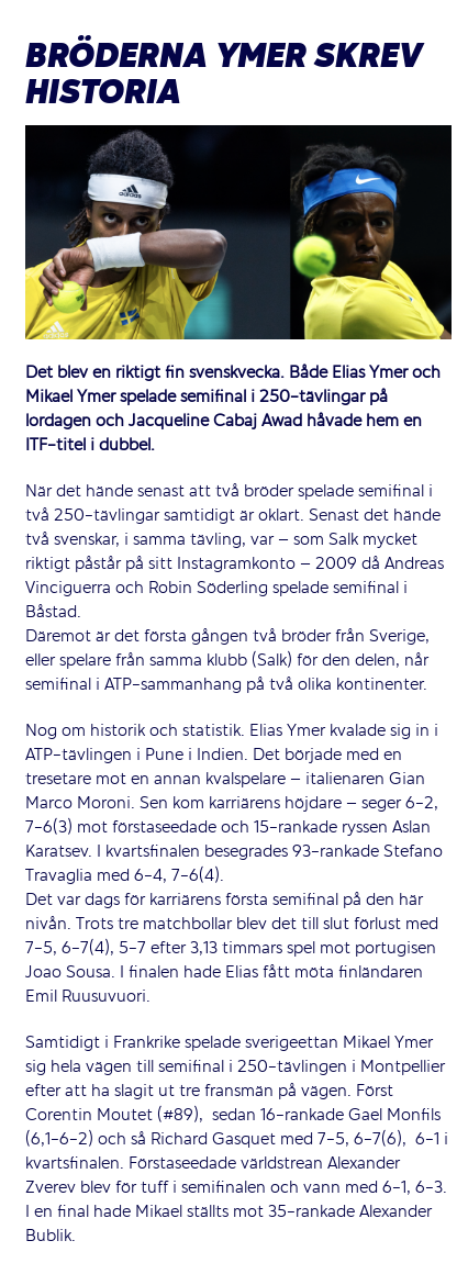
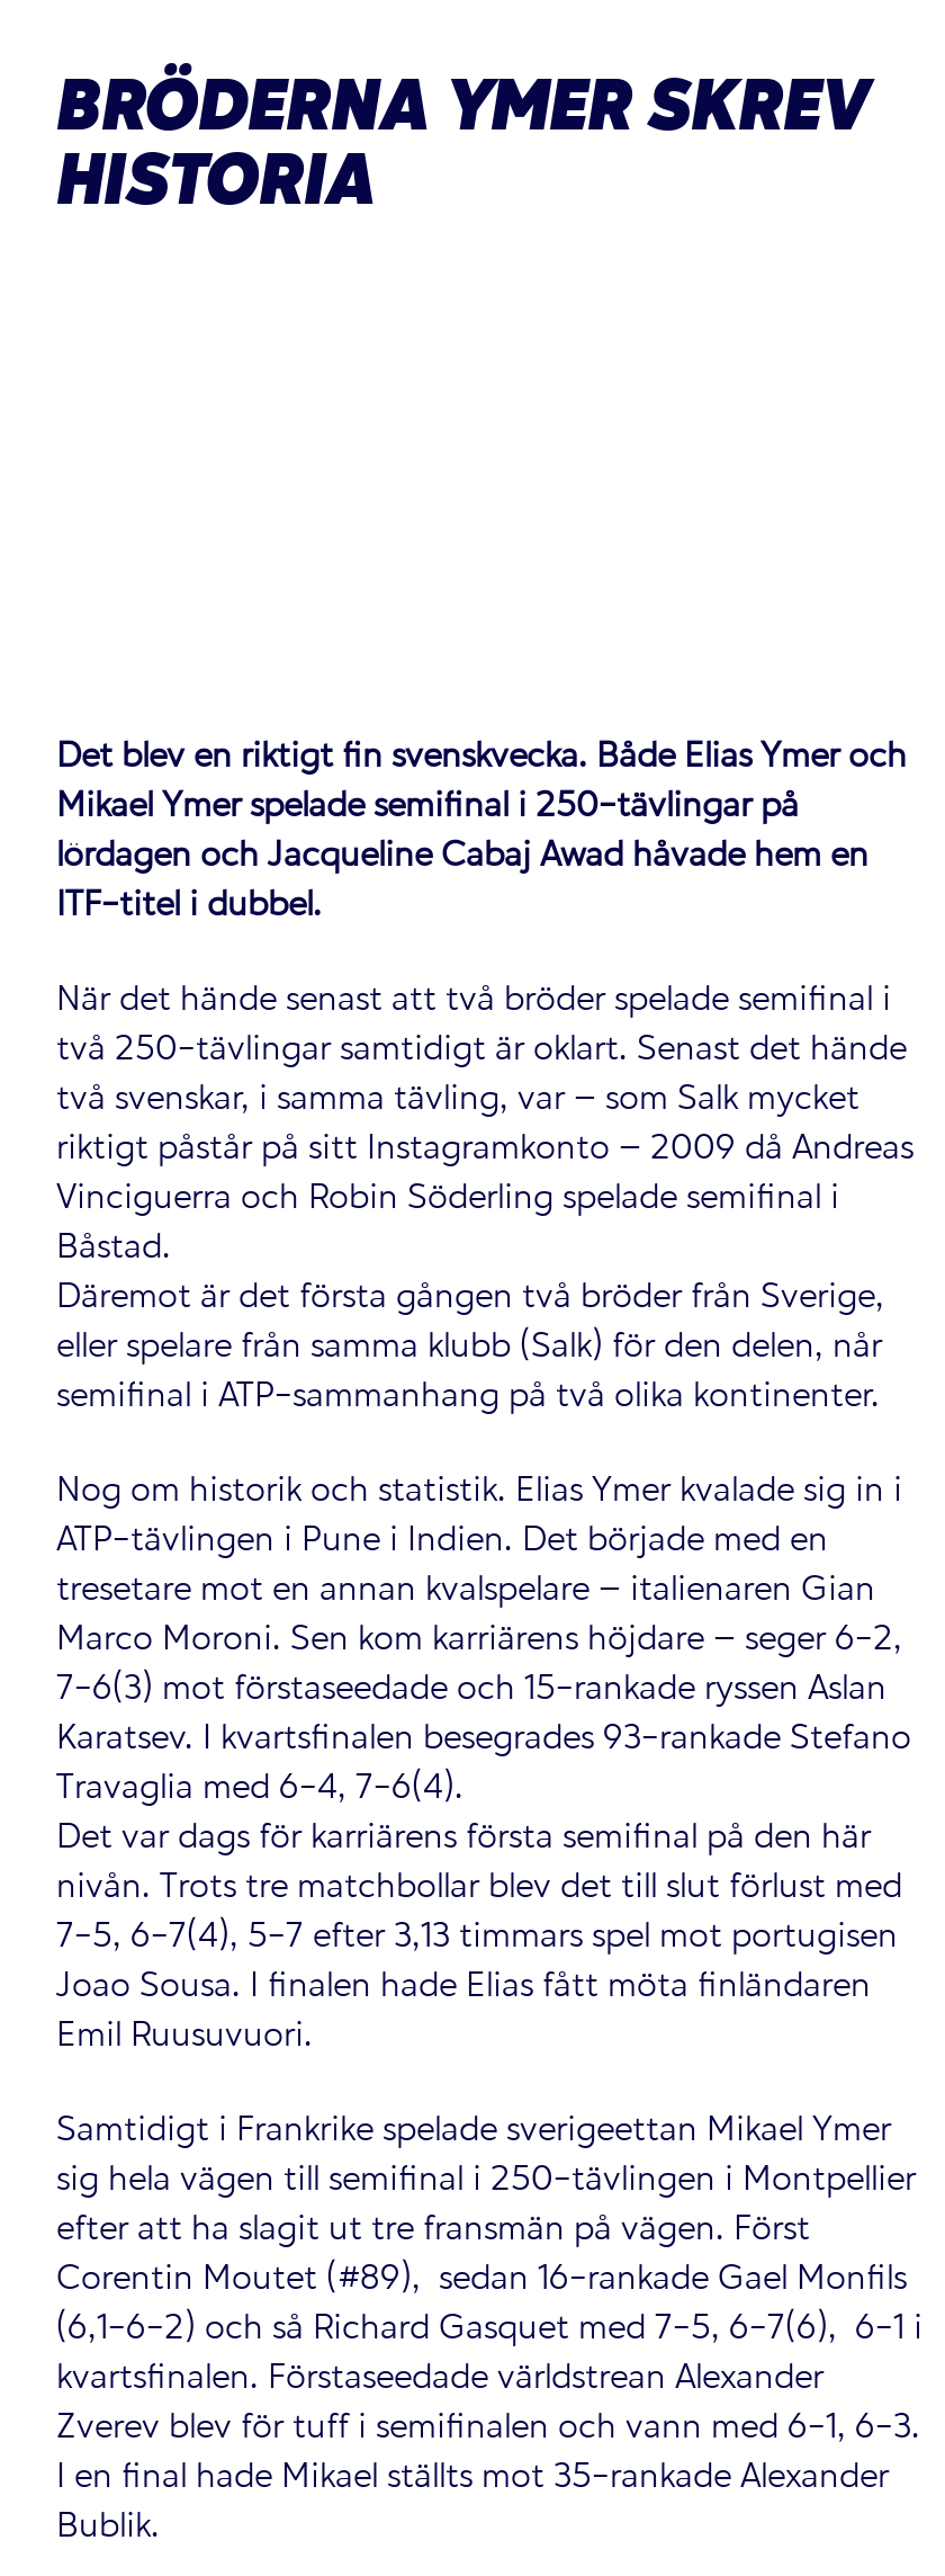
[24,124,453,340] [image] -> none

